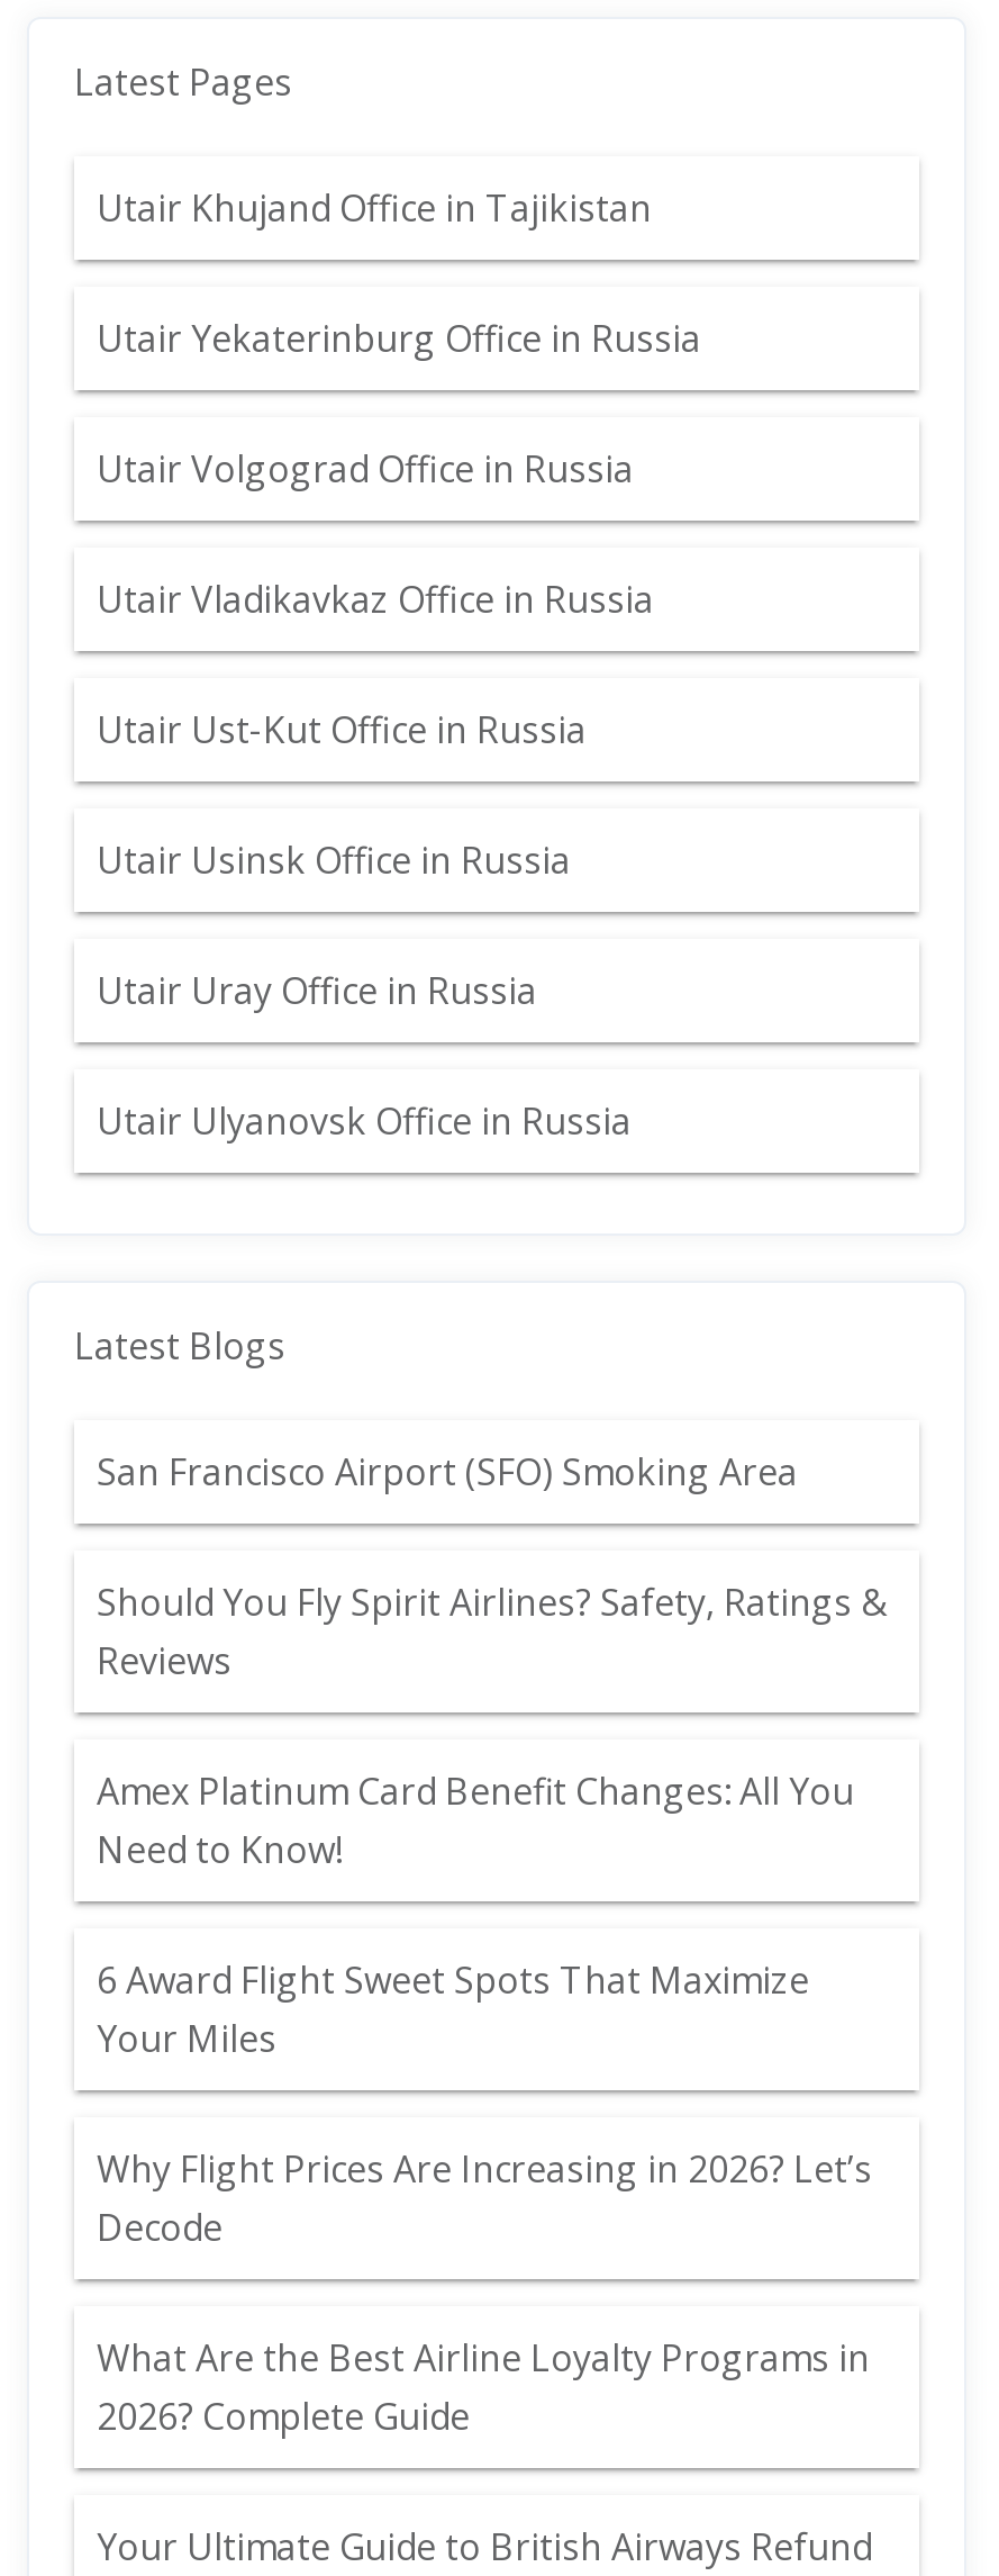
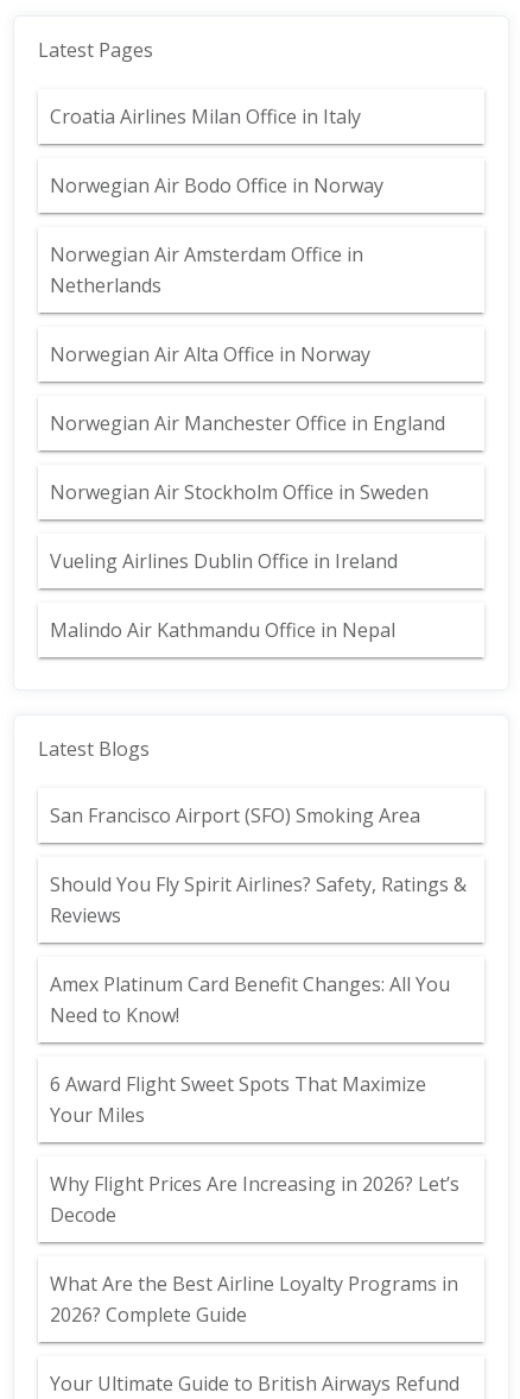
[97,183,652,233] Utair Khujand Office in Tajikistan -> [50,103,361,130] Croatia Airlines Milan Office in Italy
[97,314,701,363] Utair Yekaterinburg Office in Russia -> [50,172,383,198] Norwegian Air Bodo Office in Norway
[97,444,634,494] Utair Volgograd Office in Russia -> [50,241,363,298] Norwegian Air Amsterdam Office in | Netherlands
[97,575,654,624] Utair Vladikavkaz Office in Russia -> [50,341,370,367] Norwegian Air Alta Office in Norway
[97,705,587,754] Utair Ust-Kut Office in Russia -> [50,410,445,436] Norwegian Air Manchester Office in England
[97,835,571,885] Utair Usinsk Office in Russia -> [50,479,429,505] Norwegian Air Stockholm Office in Sweden
[97,966,537,1015] Utair Uray Office in Russia -> [50,548,398,574] Vueling Airlines Dublin Office in Ireland
[97,1096,632,1146] Utair Ulyanovsk Office in Russia -> [50,617,395,643] Malindo Air Kathmandu Office in Nepal

